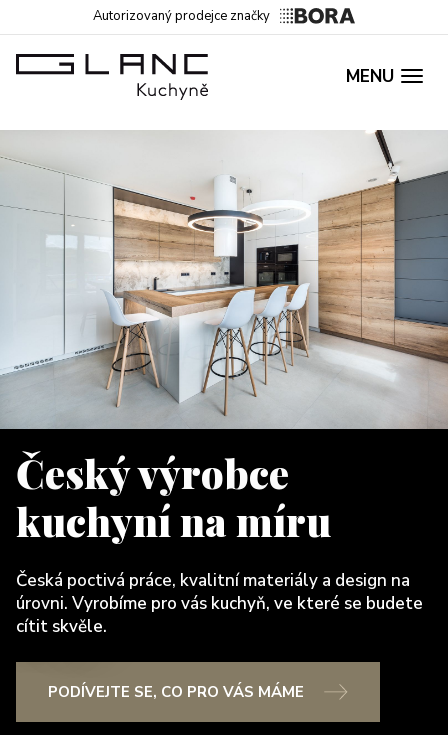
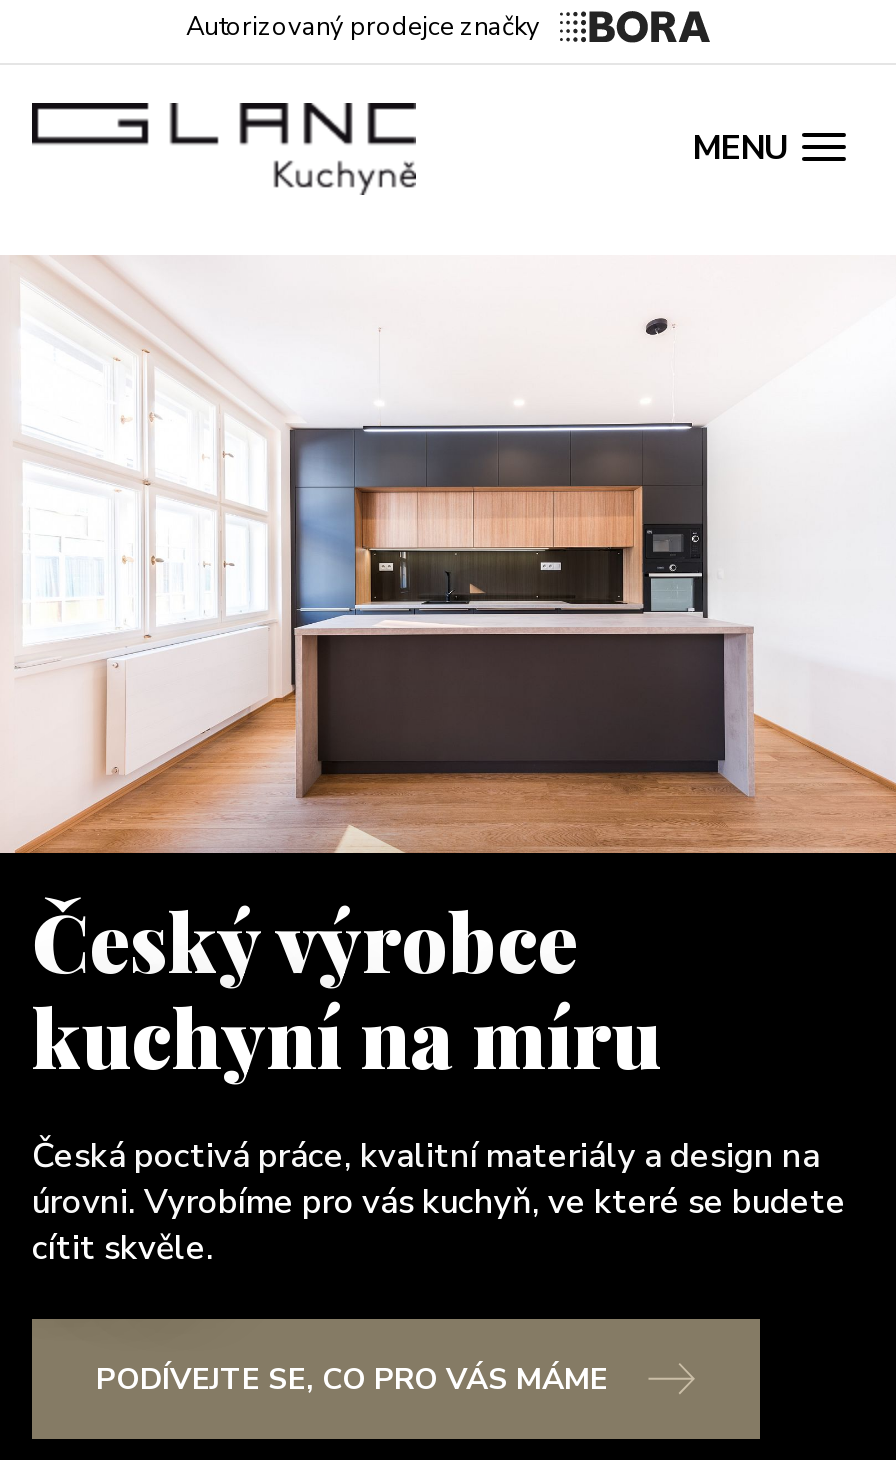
[3,129,445,430] [image] -> [6,255,890,855] [image]

